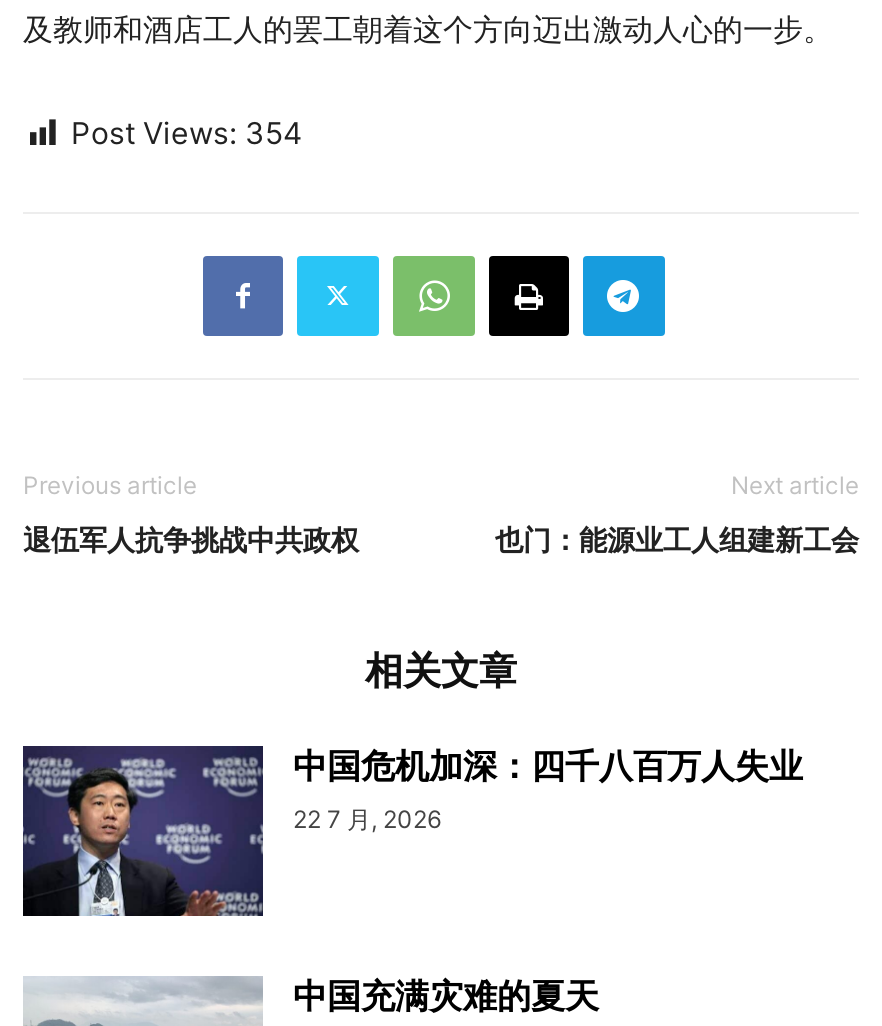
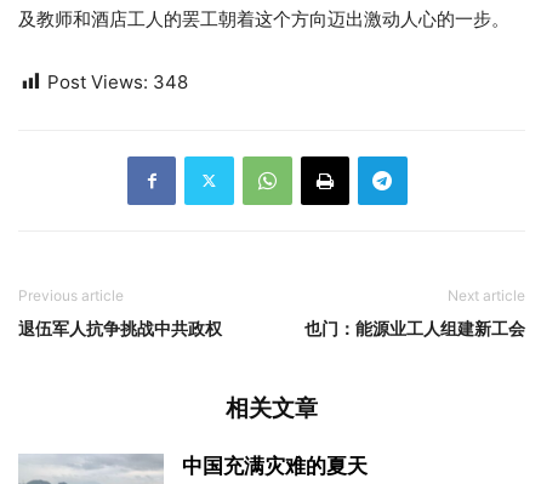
[71,113,303,151] Post Views: 354 -> [47,70,188,93] Post Views: 348
[21,744,803,918] [image] | 中国危机加深：四千八百万人失业 | 22 7 月, 2026 -> none

